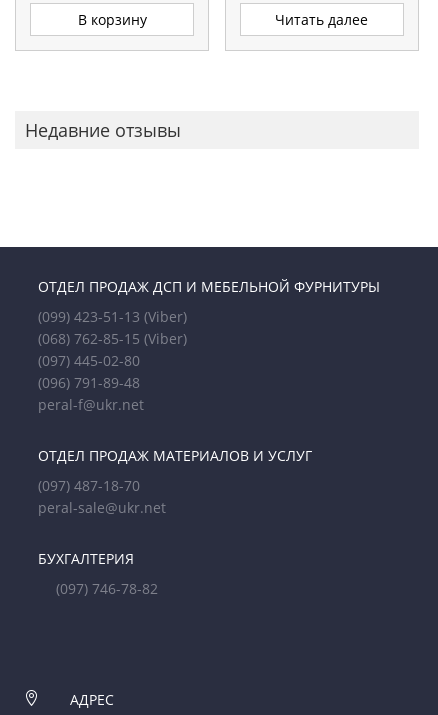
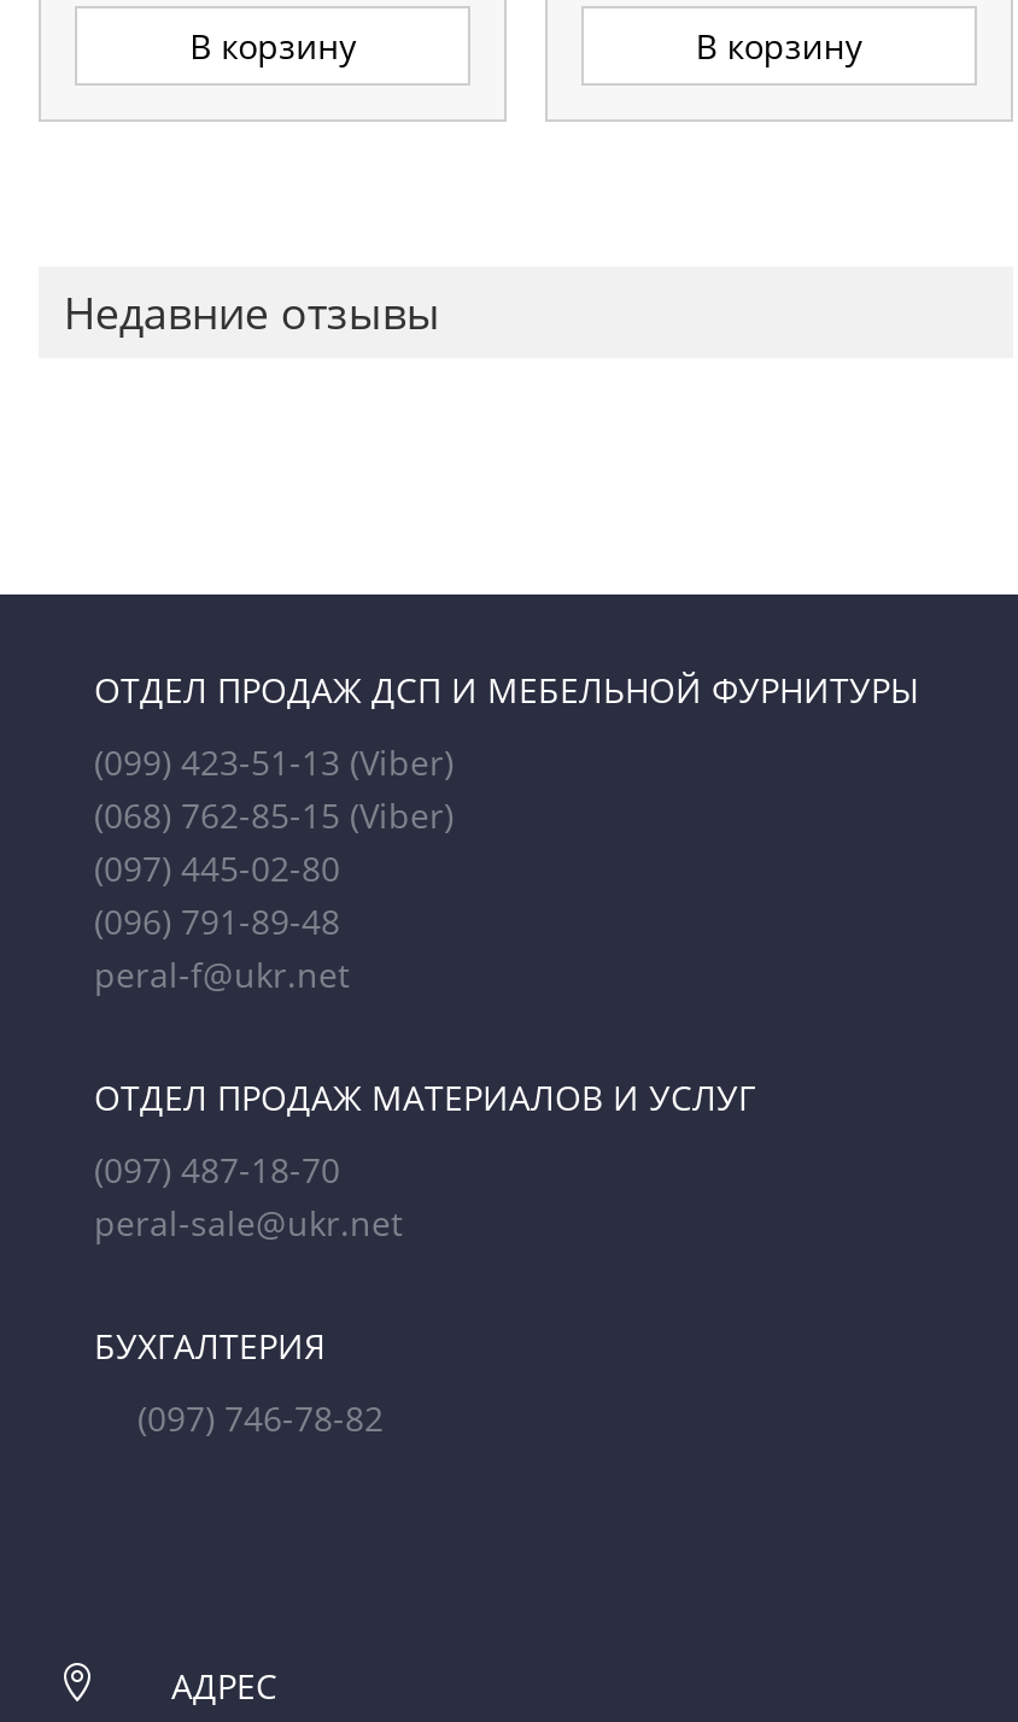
[275,10,368,29] Читать далее -> [695,23,862,68] В корзину

